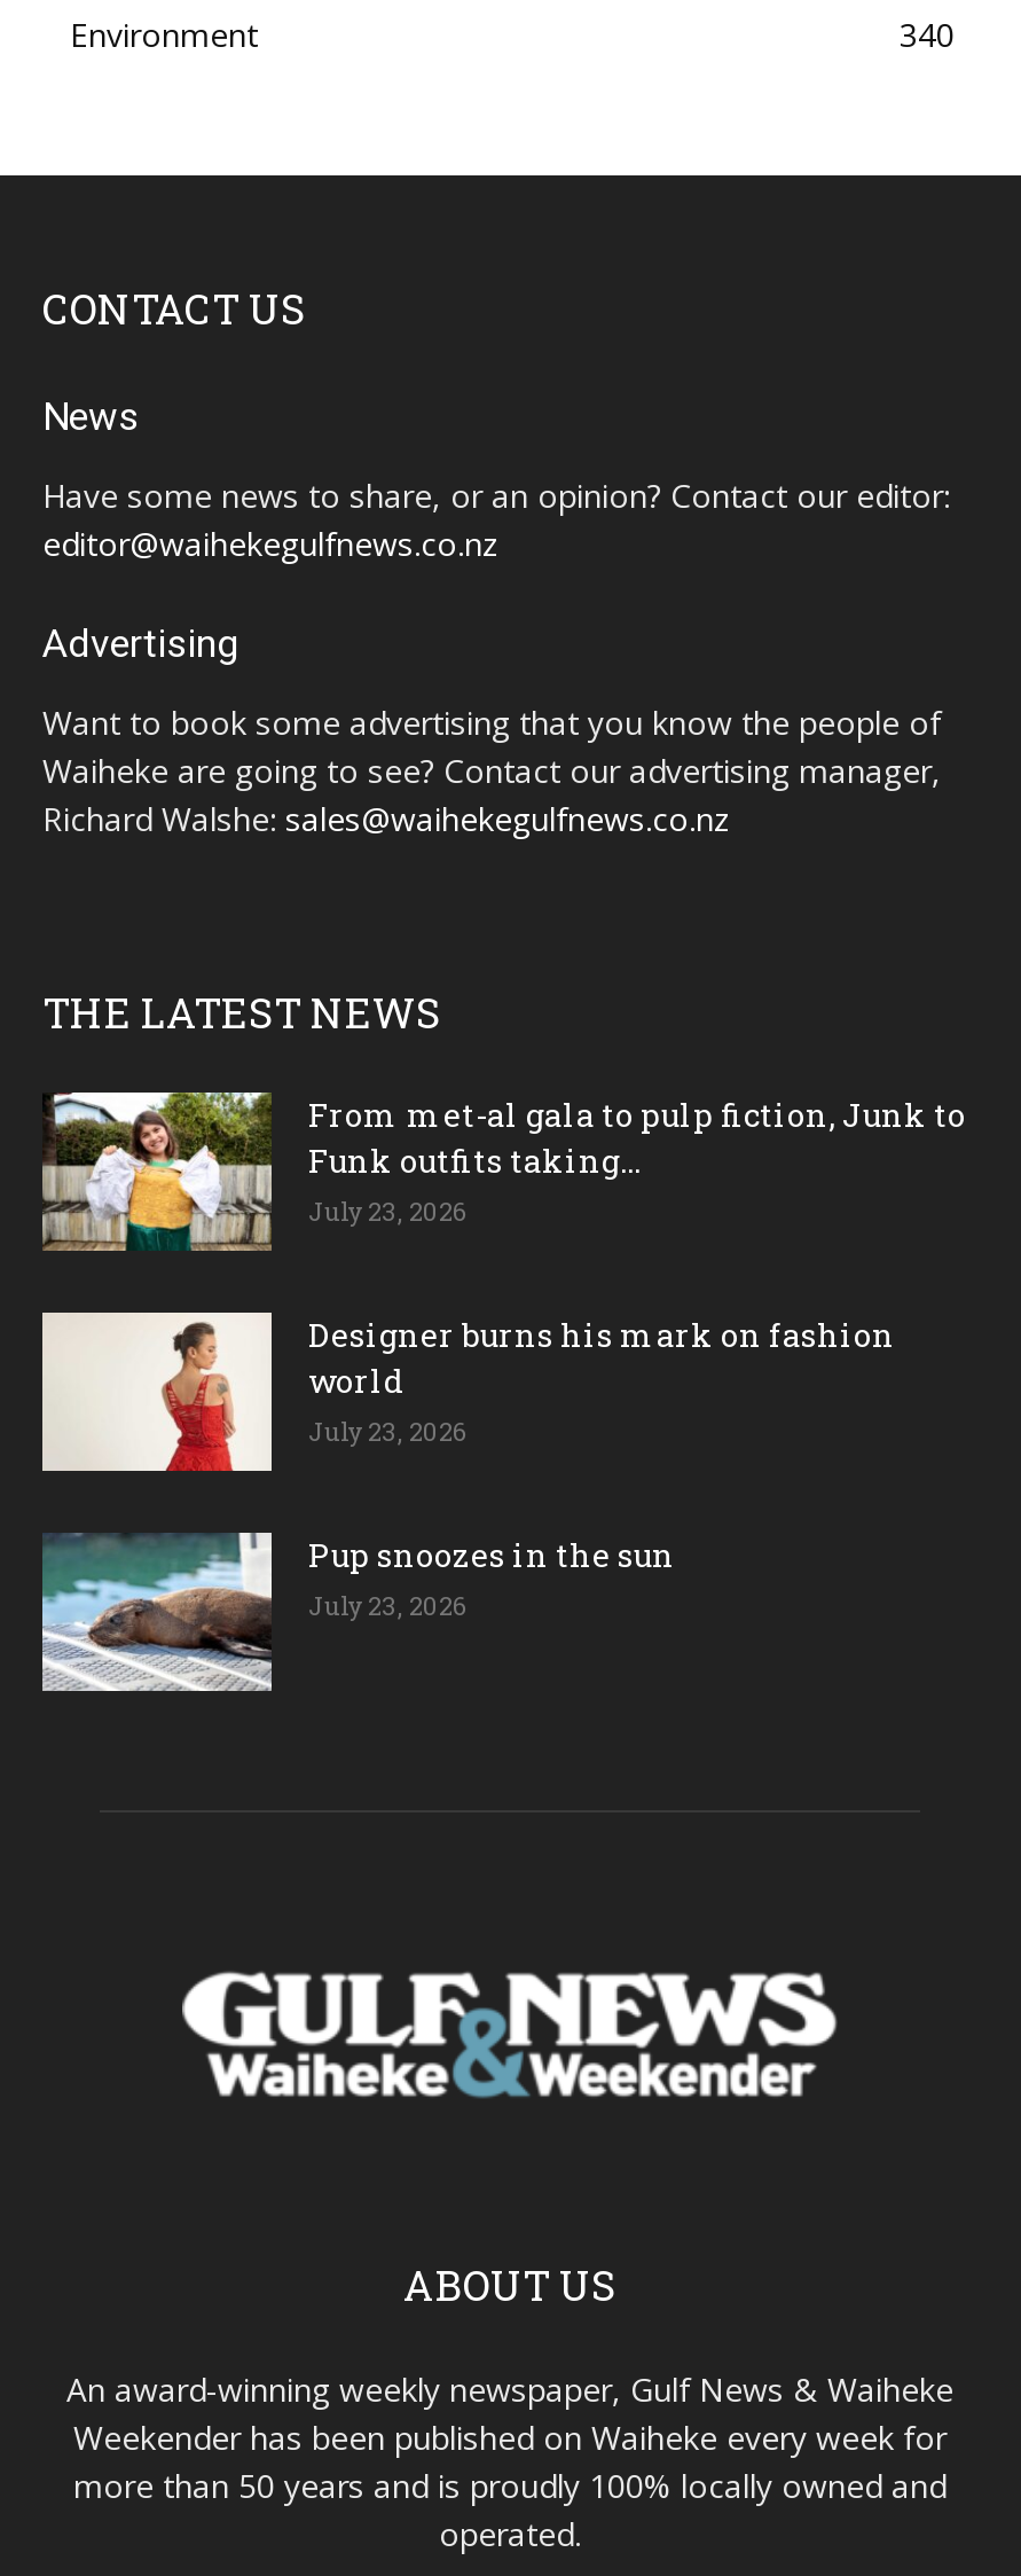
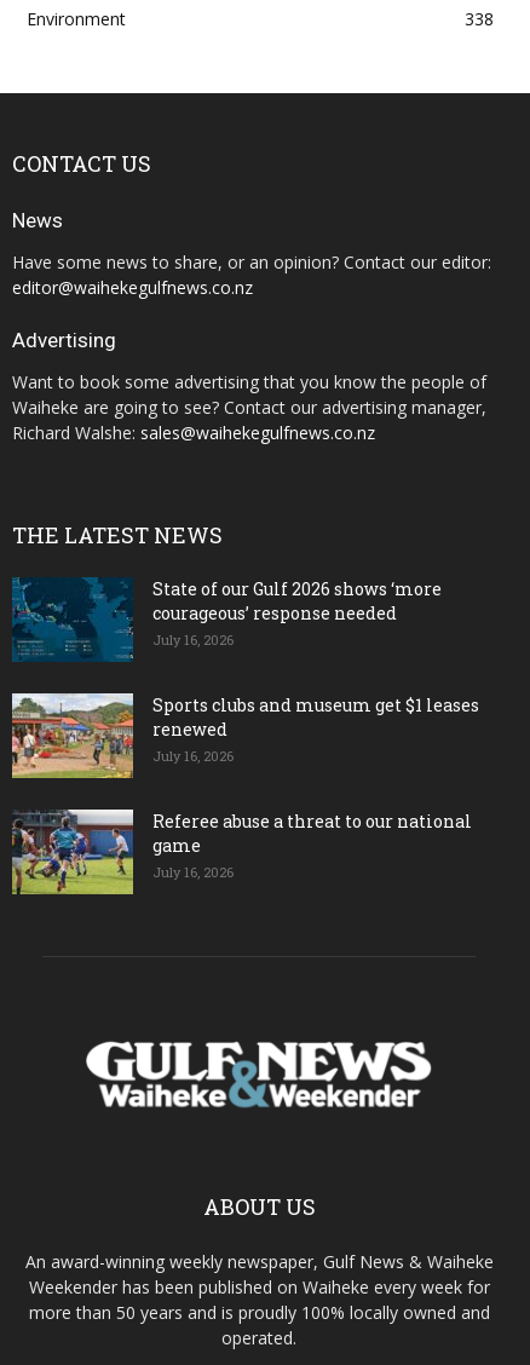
[900,13,955,56] 340 -> [465,7,494,30] 338
[40,1090,966,1253] [image] | From met-al gala to pulp fiction, Junk to | Funk outfits taking... | July 23, 2026 -> [11,577,442,662] [image] | State of our Gulf 2026 shows ‘more | courageous’ response needed | July 16, 2026
[40,1313,895,1473] [image] | Designer burns his mark on fashion | world | July 23, 2026 -> [11,693,479,779] [image] | Sports clubs and museum get $1 leases | renewed | July 16, 2026
[40,1533,675,1693] [image] | Pup snoozes in the sun | July 23, 2026 -> [11,808,472,895] [image] | Referee abuse a threat to our national | game | July 16, 2026

